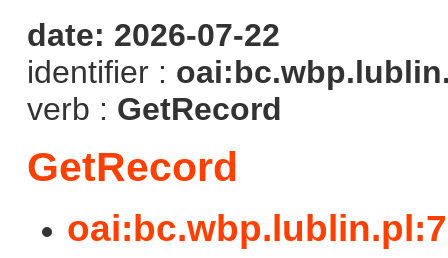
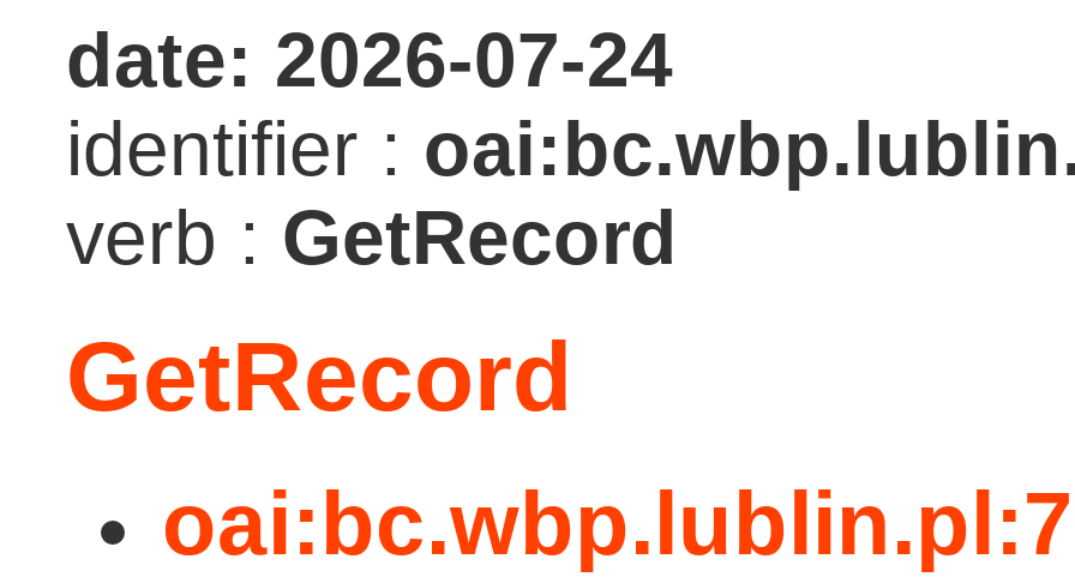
[27,16,280,52] date: 2026-07-22 -> [66,16,673,102] date: 2026-07-24

